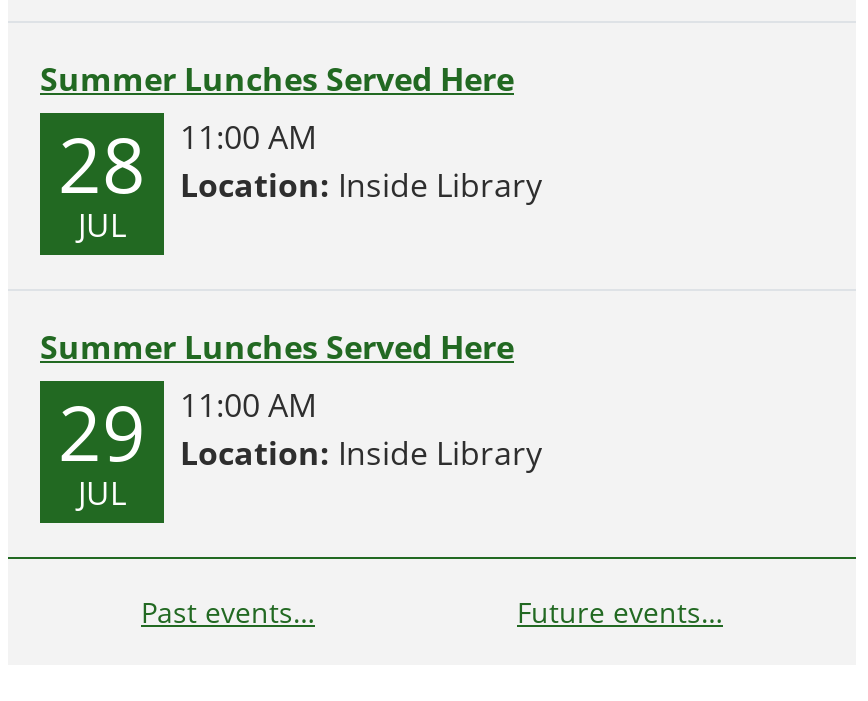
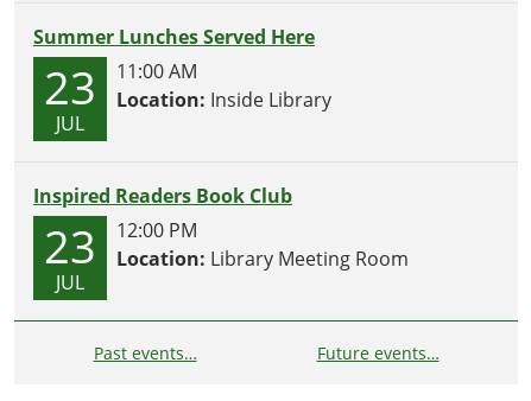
[58,111,542,215] 28 11:00 AM Location: Inside Library -> [44,56,331,118] 23 11:00 AM Location: Inside Library
[40,325,514,483] Summer Lunches Served Here | 29 -> [33,183,292,276] Inspired Readers Book Club | 23
[180,383,542,475] 11:00 AM | Location: Inside Library -> [116,217,409,272] 12:00 PM | Location: Library Meeting Room

